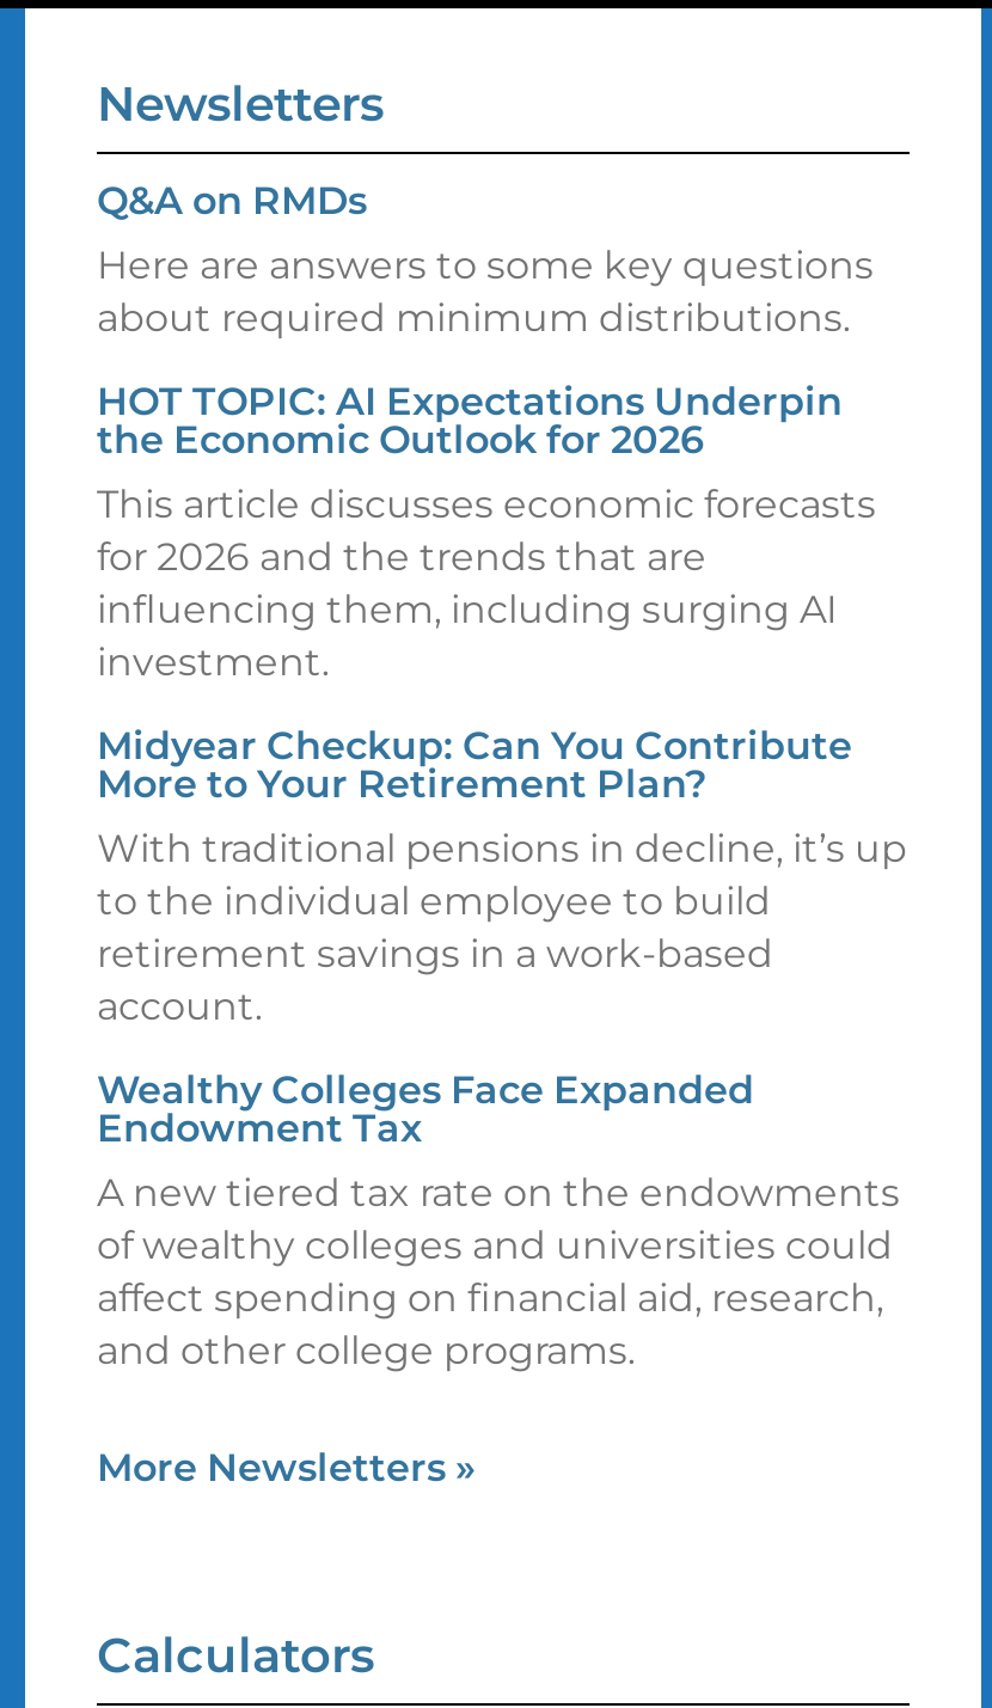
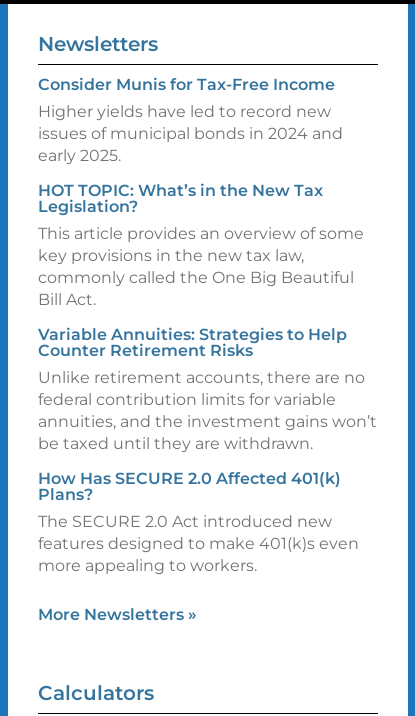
[97,178,874,341] Q&A on RMDs | Here are answers to some key questions | about required minimum distributions. -> [38,75,343,165] Consider Munis for Tax-Free Income | Higher yields have led to record new | issues of municipal bonds in 2024 and | early 2025.
[97,379,876,685] HOT TOPIC: AI Expectations Underpin | the Economic Outlook for 2026 | This article discusses economic forecasts | for 2026 and the trends that are | influencing them, including surging AI | investment. -> [38,181,364,309] HOT TOPIC: What’s in the New Tax | Legislation? | This article provides an overview of some | key provisions in the new tax law, | commonly called the One Big Beautiful | Bill Act.
[97,723,907,1029] Midyear Checkup: Can You Contribute | More to Your Retirement Plan? | With traditional pensions in decline, it’s up | to the individual employee to build | retirement savings in a work-based | account. -> [38,325,377,453] Variable Annuities: Strategies to Help | Counter Retirement Risks | Unlike retirement accounts, there are no | federal contribution limits for variable | annuities, and the investment gains won’t | be taxed until they are withdrawn.
[97,1068,900,1374] Wealthy Colleges Face Expanded | Endowment Tax | A new tiered tax rate on the endowments | of wealthy colleges and universities could | affect spending on financial aid, research, | and other college programs. -> [38,469,359,575] How Has SECURE 2.0 Affected 401(k) | Plans? | The SECURE 2.0 Act introduced new | features designed to make 401(k)s even | more appealing to workers.

